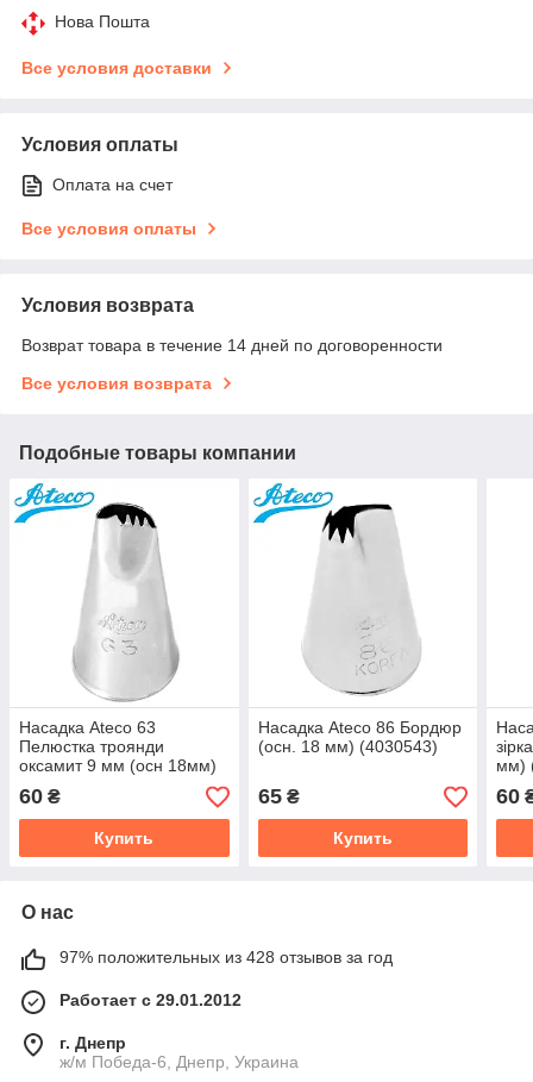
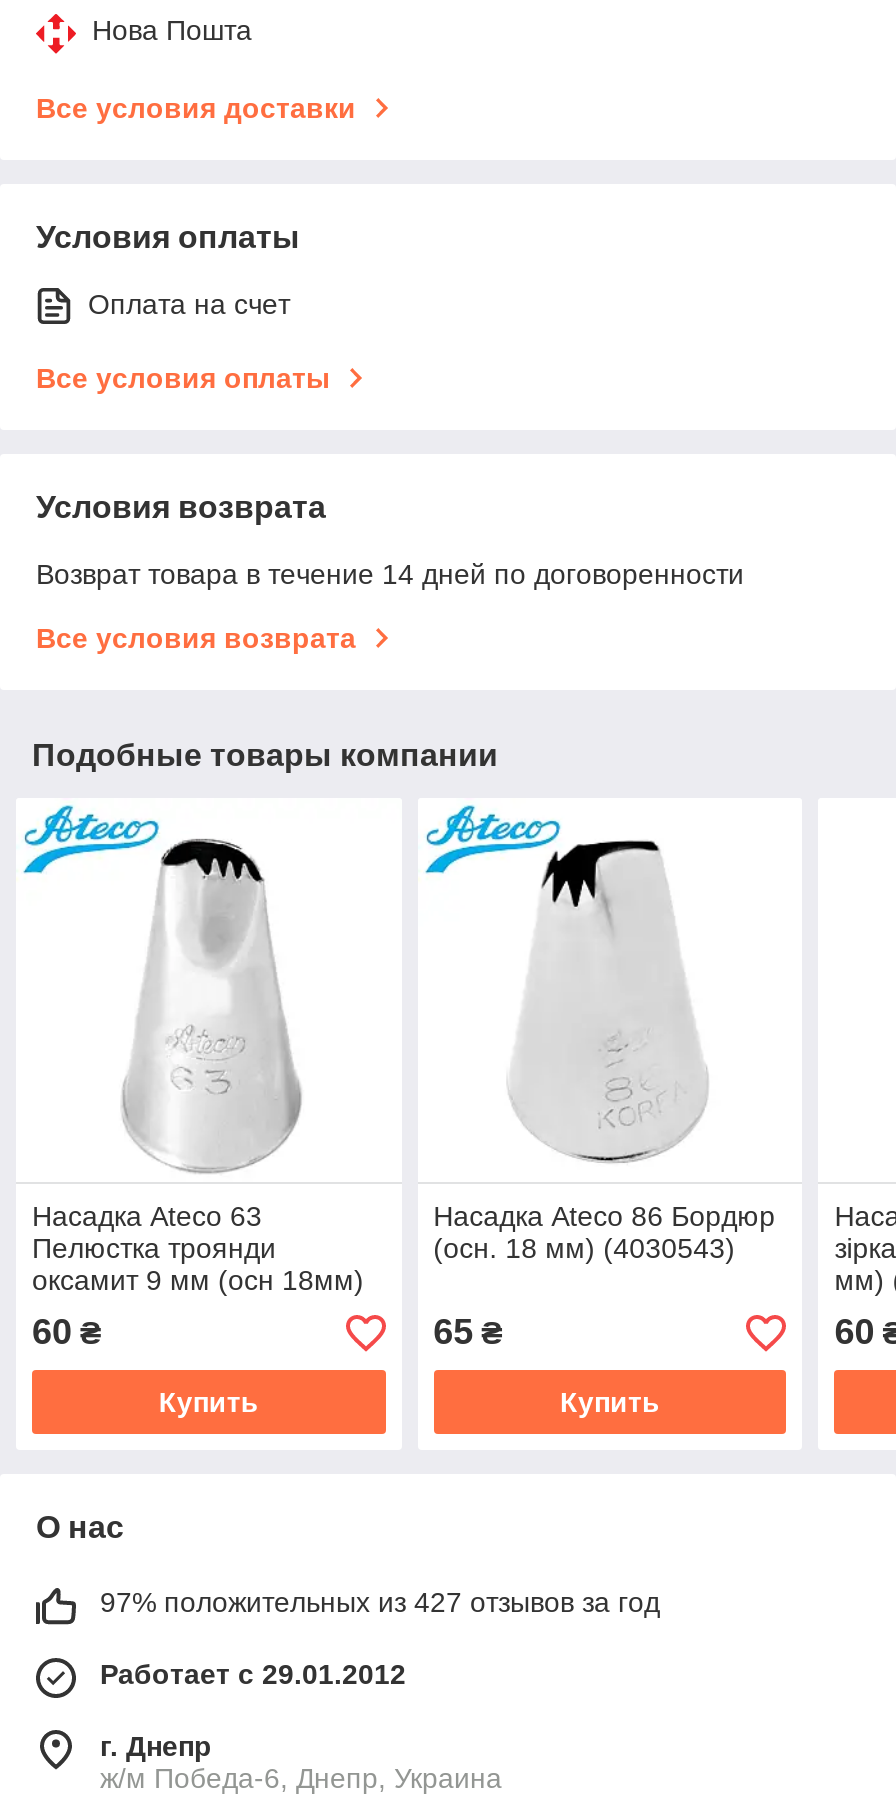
[59,948,393,967] 97% положительных из 428 отзывов за год -> [100,1587,660,1619] 97% положительных из 427 отзывов за год

